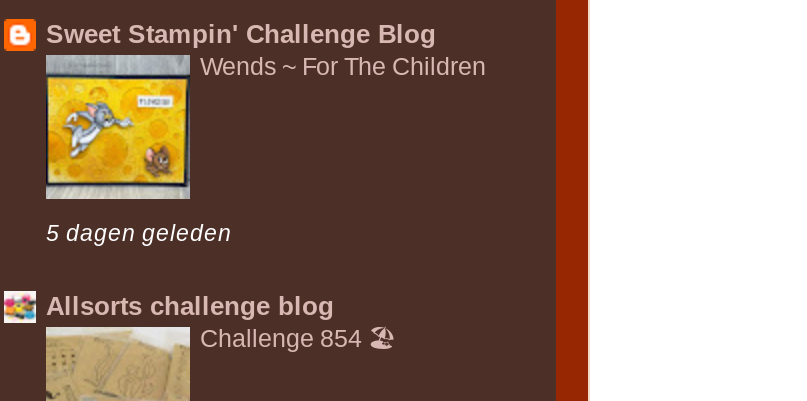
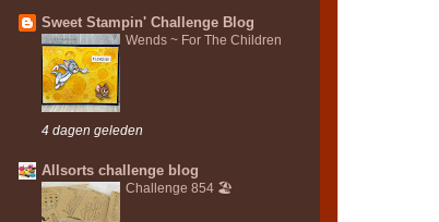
[46,219,232,245] 5 dagen geleden -> [41,123,143,137] 4 dagen geleden

